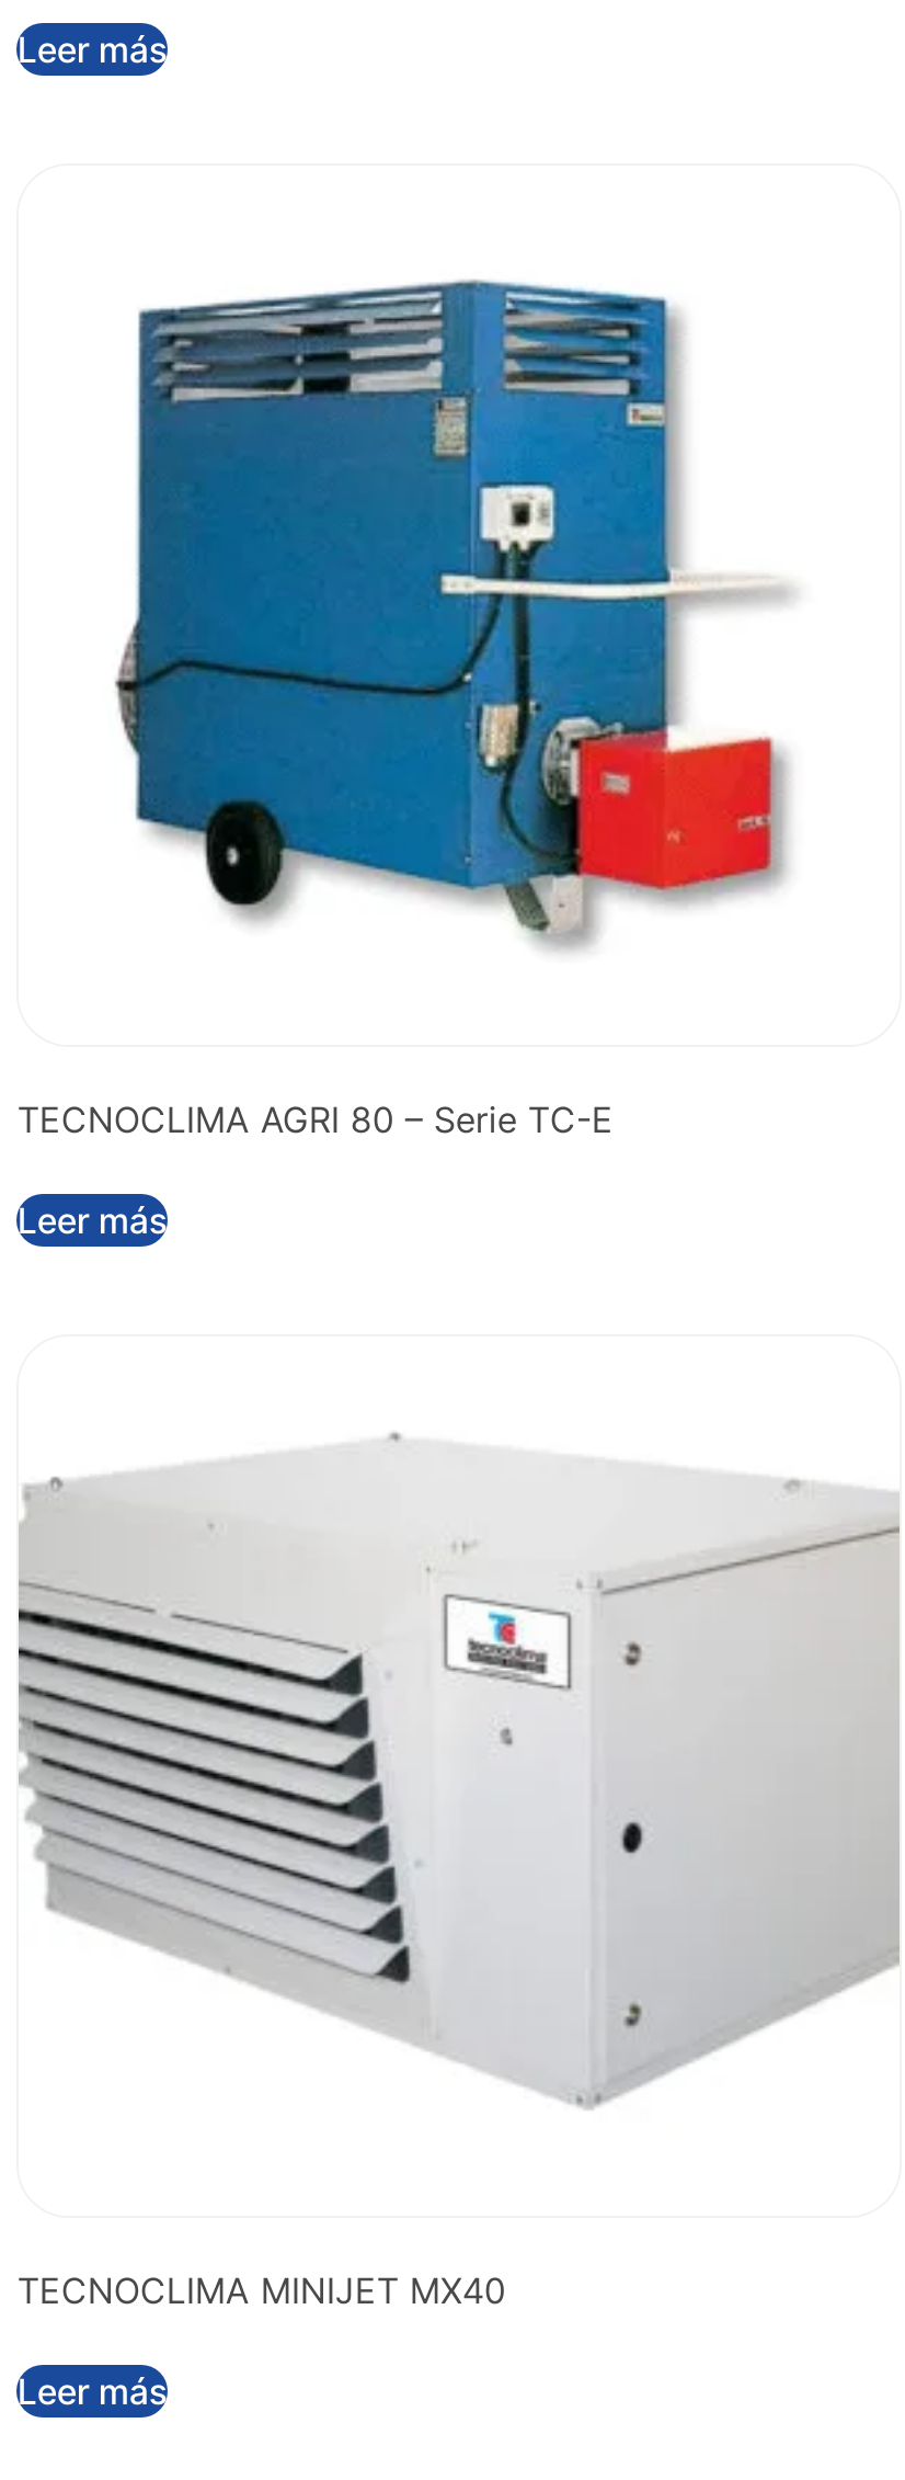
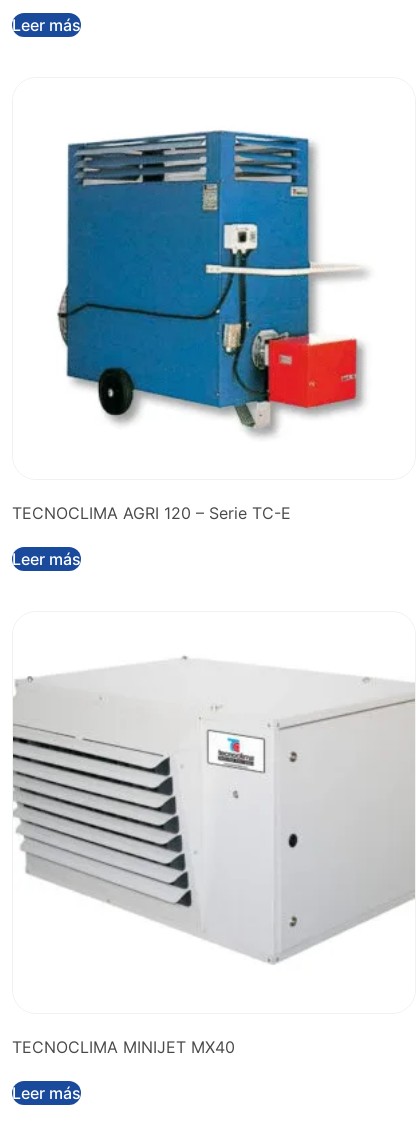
[17,1097,613,1141] TECNOCLIMA AGRI 80 – Serie TC-E -> [12,503,291,523] TECNOCLIMA AGRI 120 – Serie TC-E

